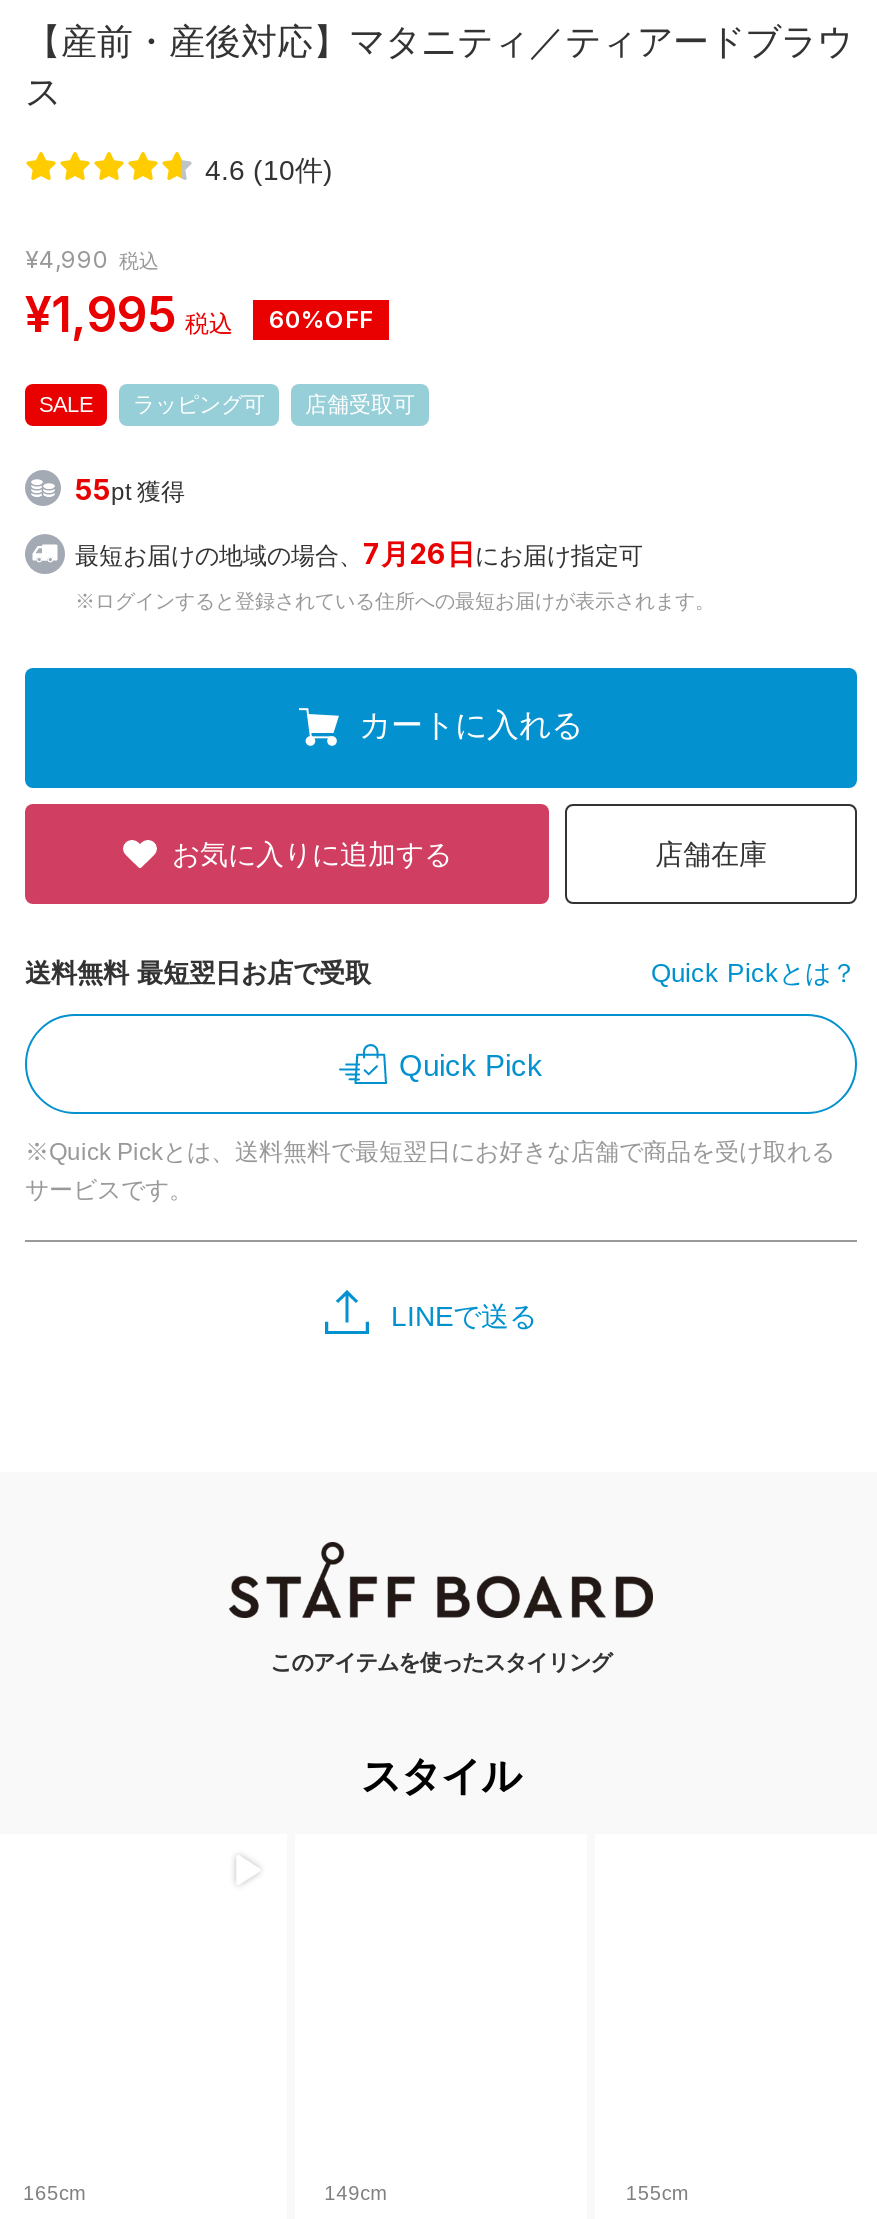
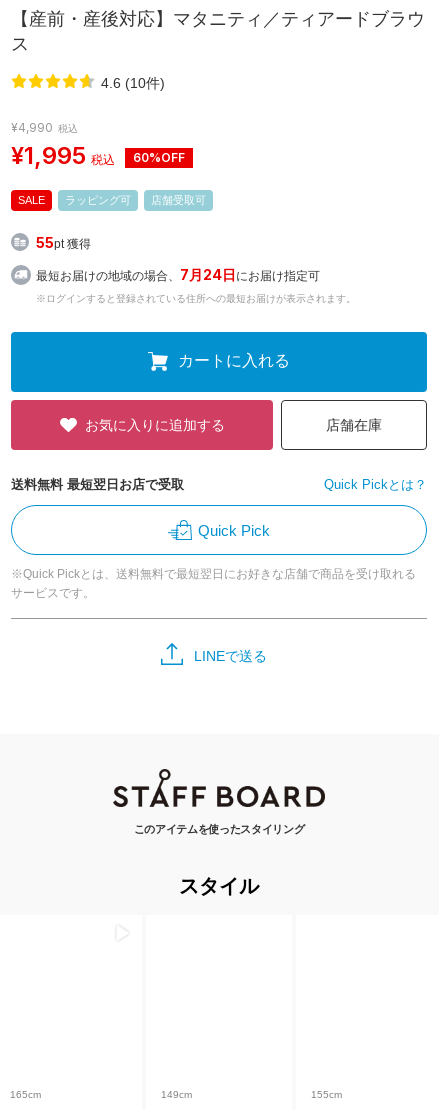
[75,535,643,569] 最短お届けの地域の場合、7月26日にお届け指定可 -> [36,266,320,283] 最短お届けの地域の場合、7月24日にお届け指定可

